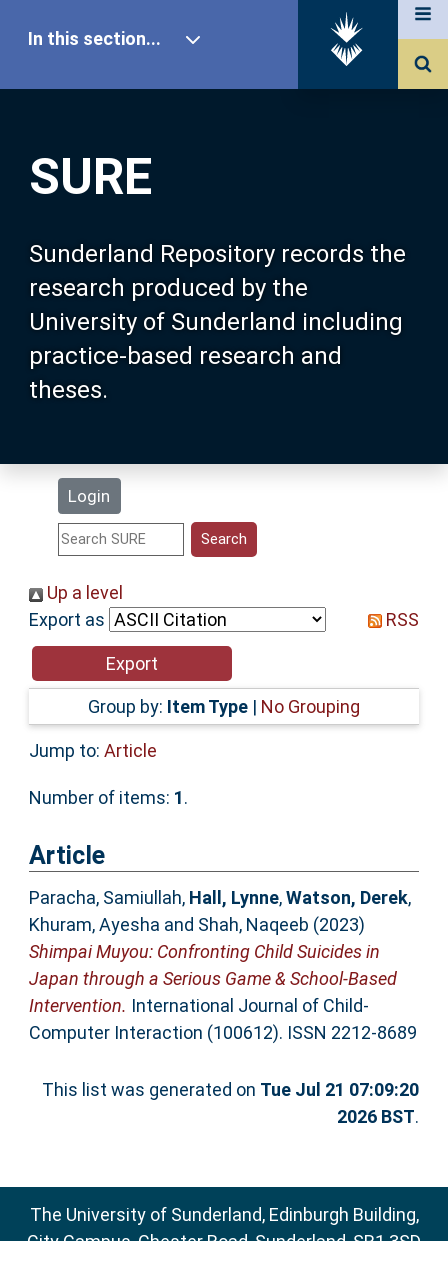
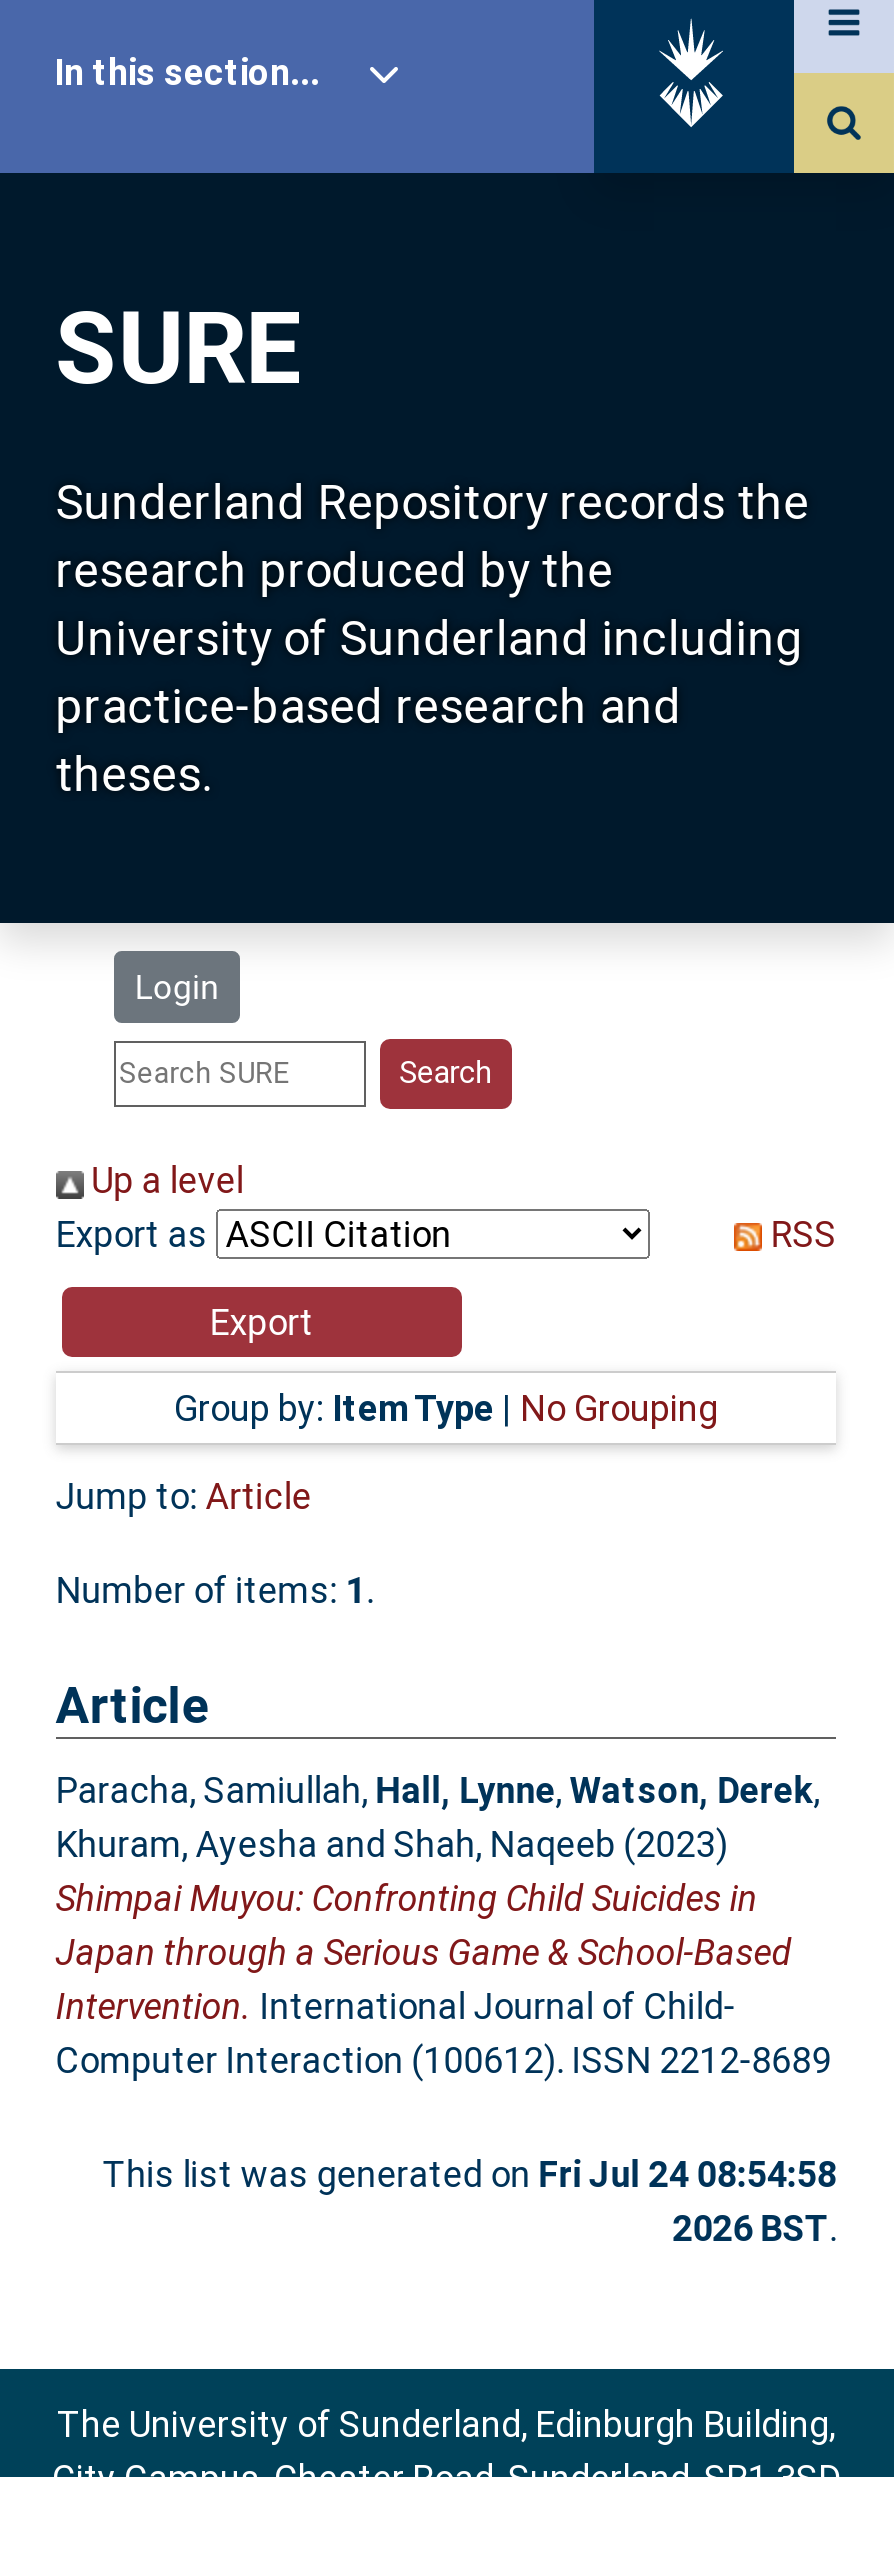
[42,1079,419,1100] This list was generated on Tue Jul 21 07:09:20 -> [102,2154,836,2196] This list was generated on Fri Jul 24 08:54:58

